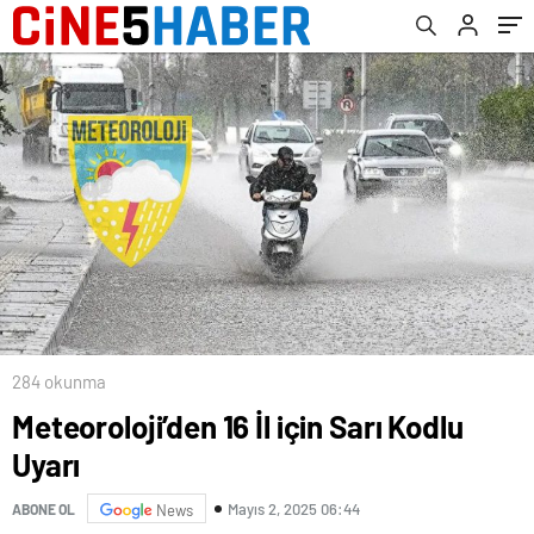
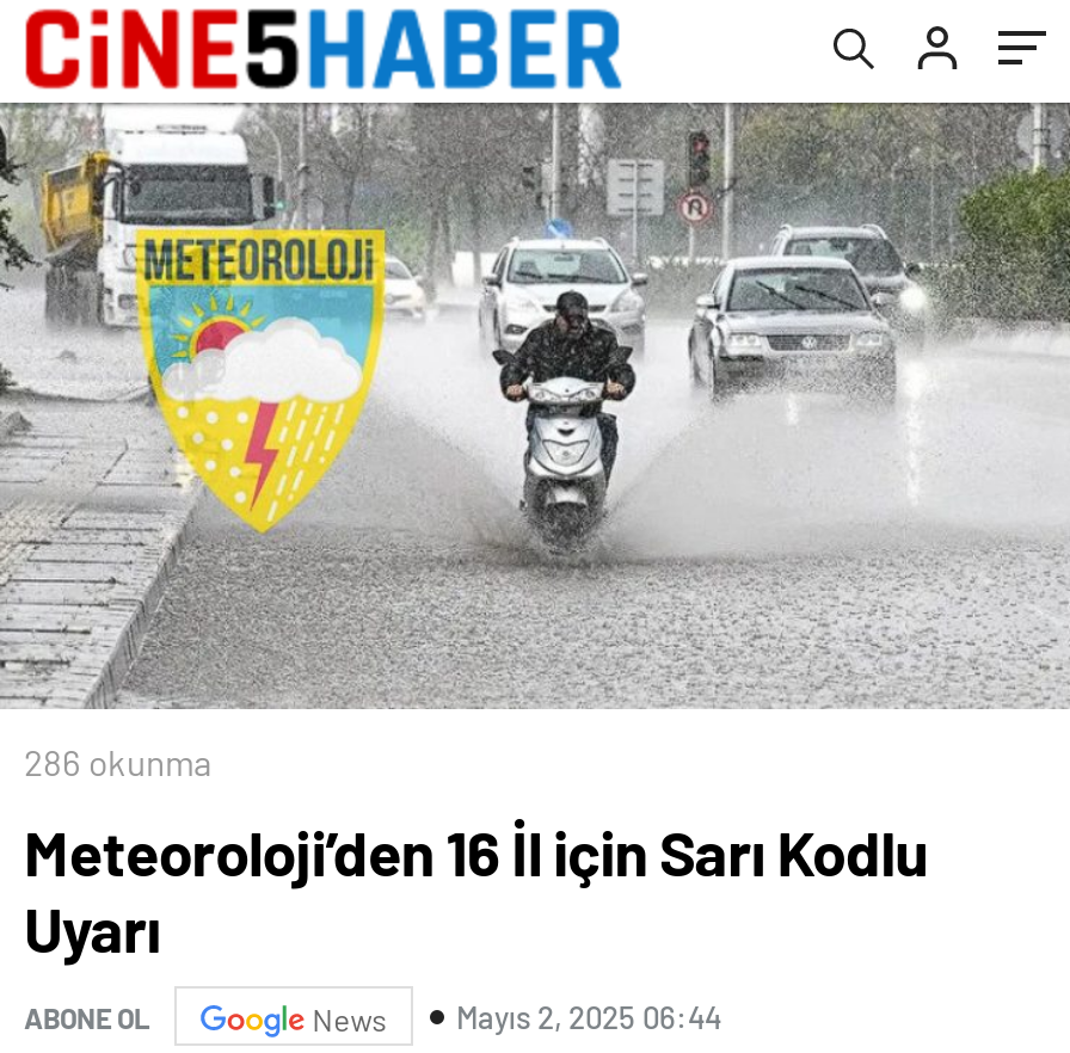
[12,371,106,393] 284 okunma -> [24,741,213,784] 286 okunma

